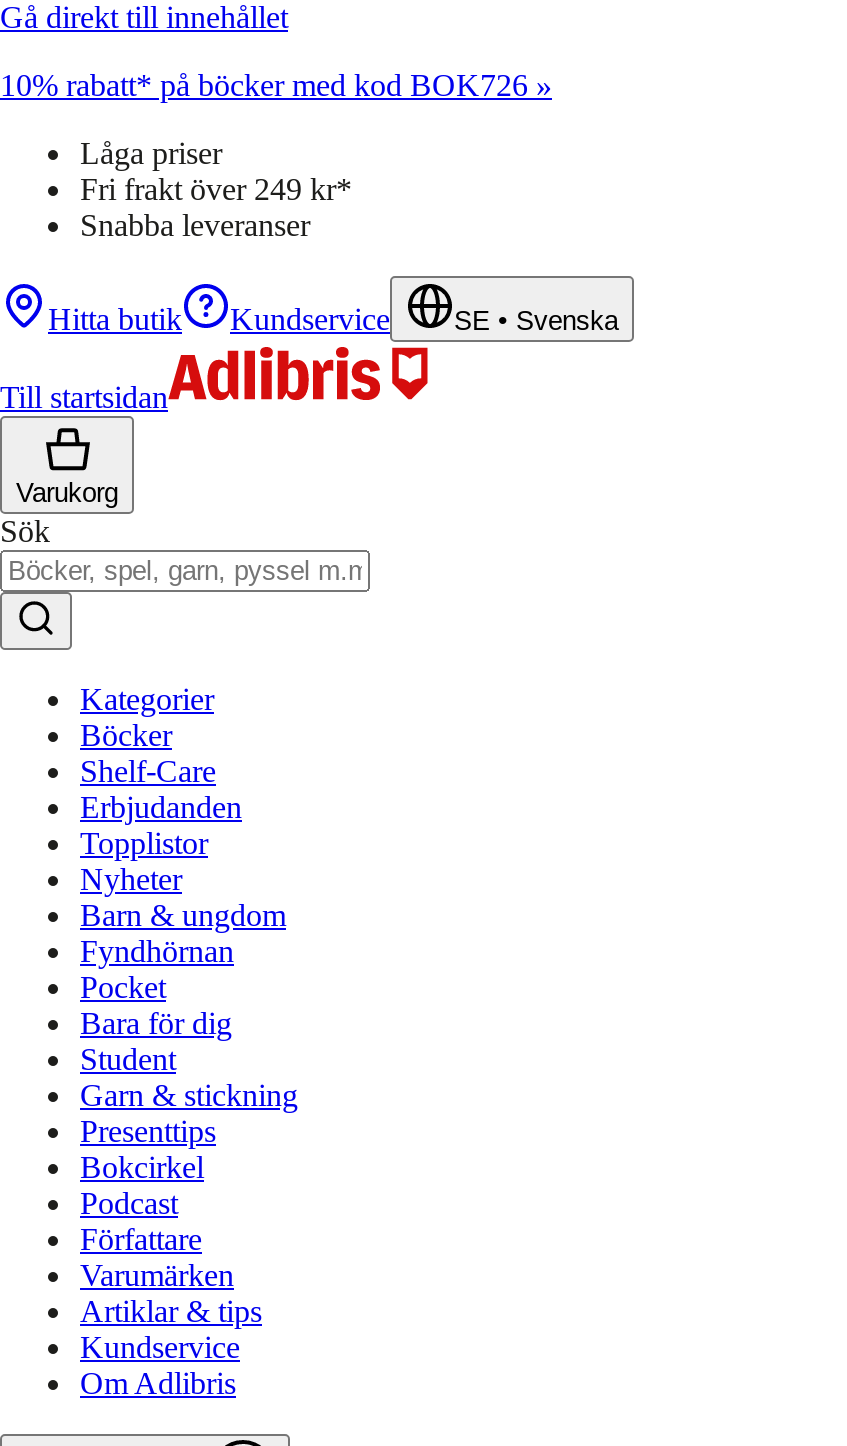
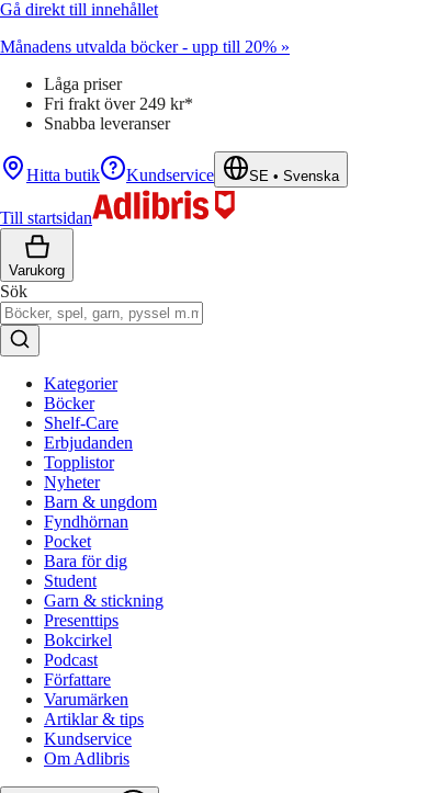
[0,68,552,102] 10% rabatt* på böcker med kod BOK726 » -> [0,37,290,56] Månadens utvalda böcker - upp till 20% »

